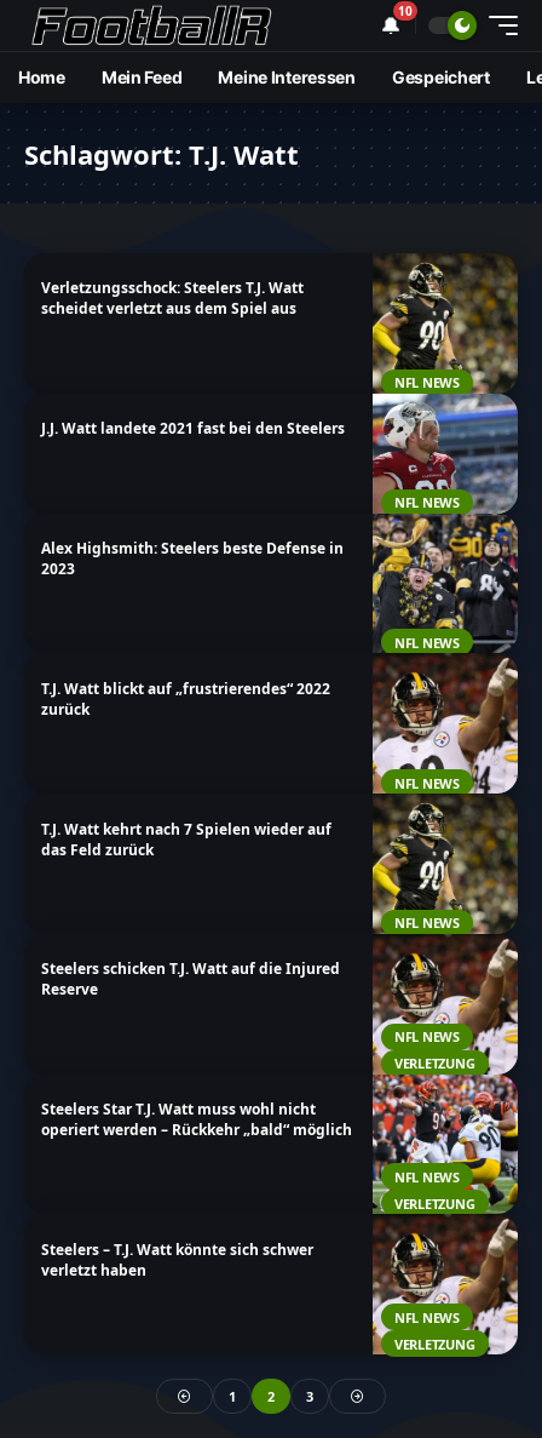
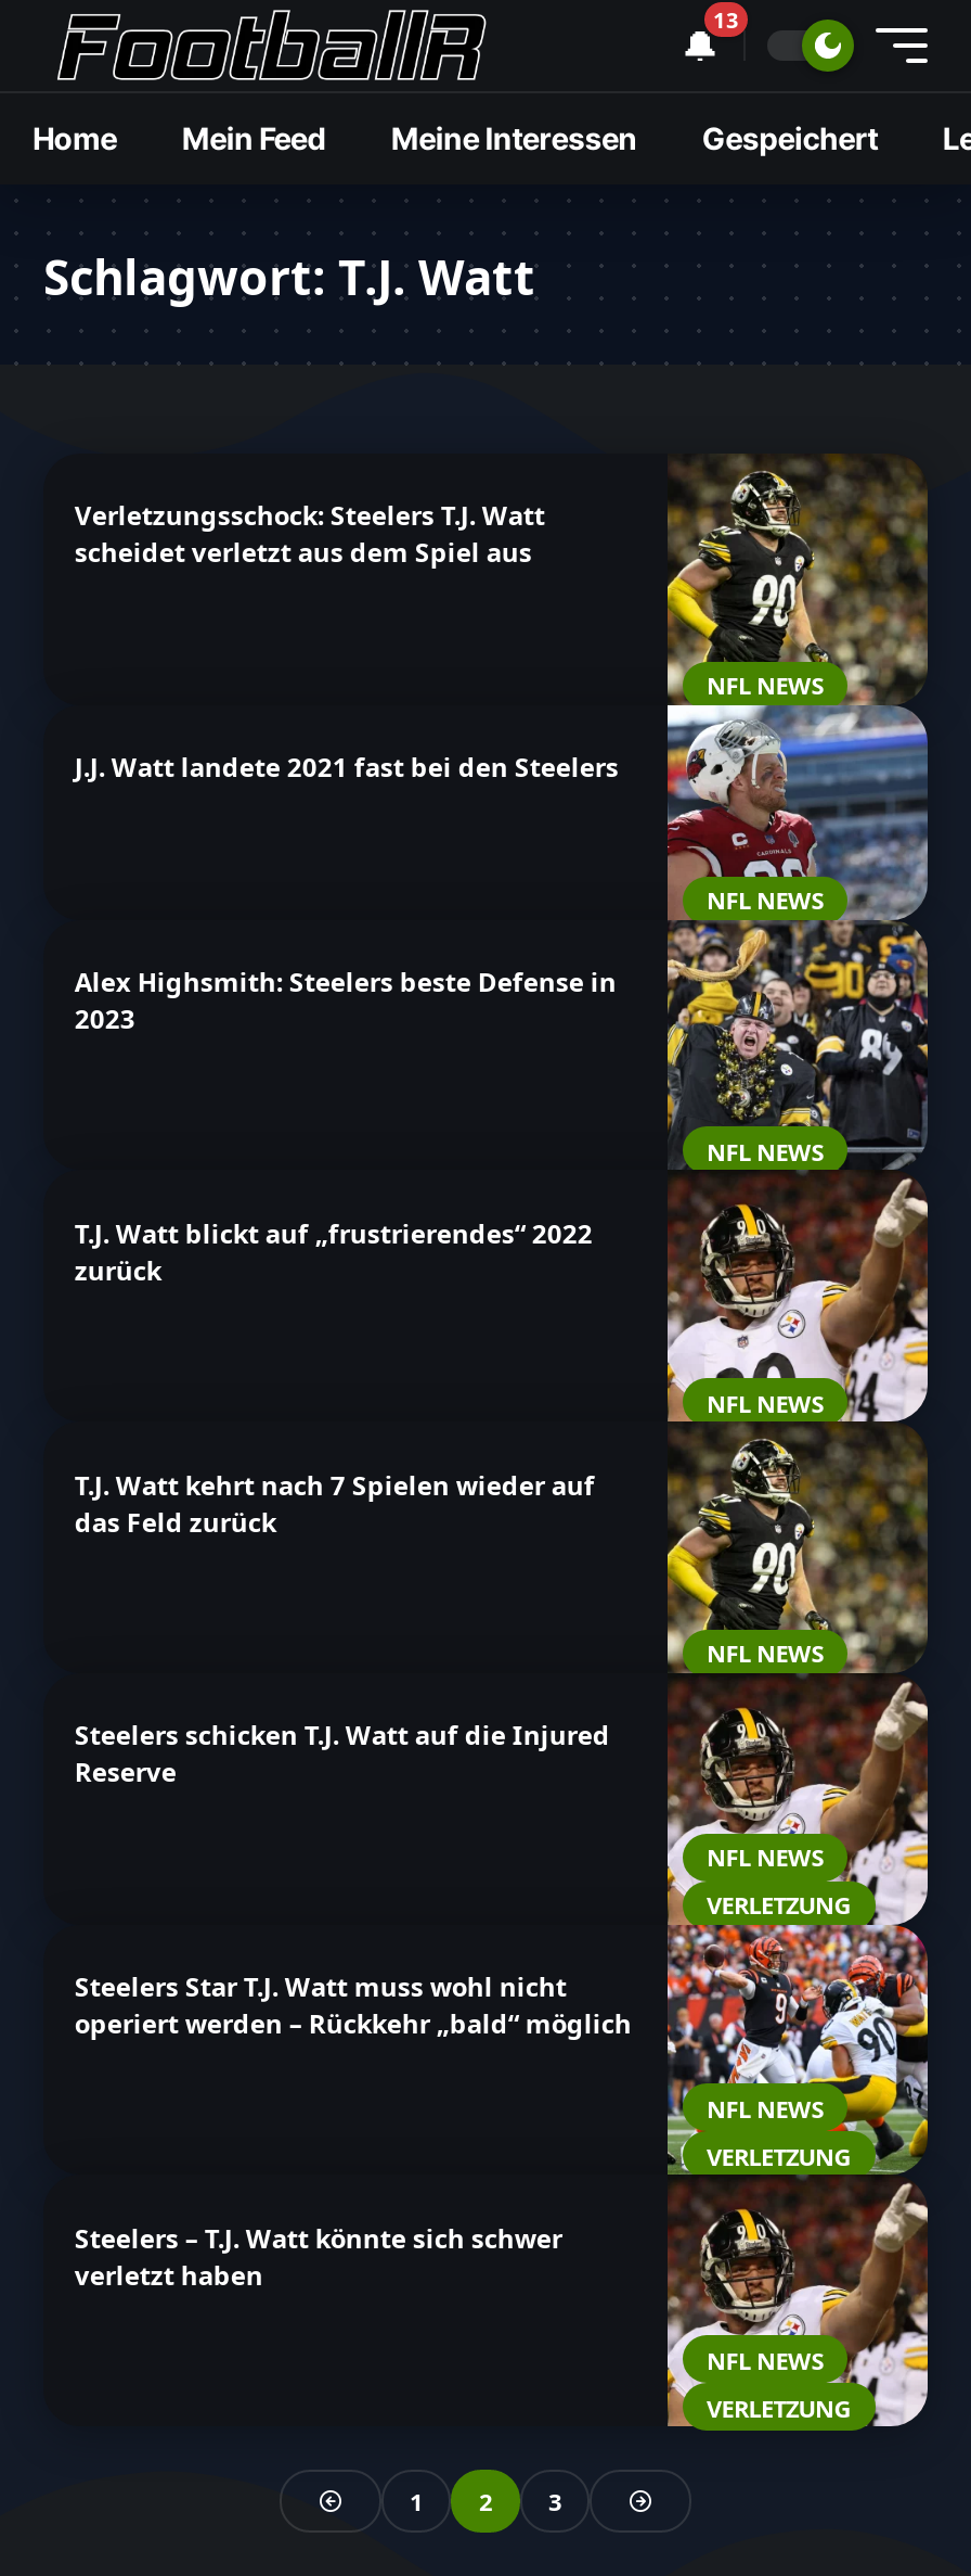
[398,2,413,19] 10 -> [713,4,739,35] 13

